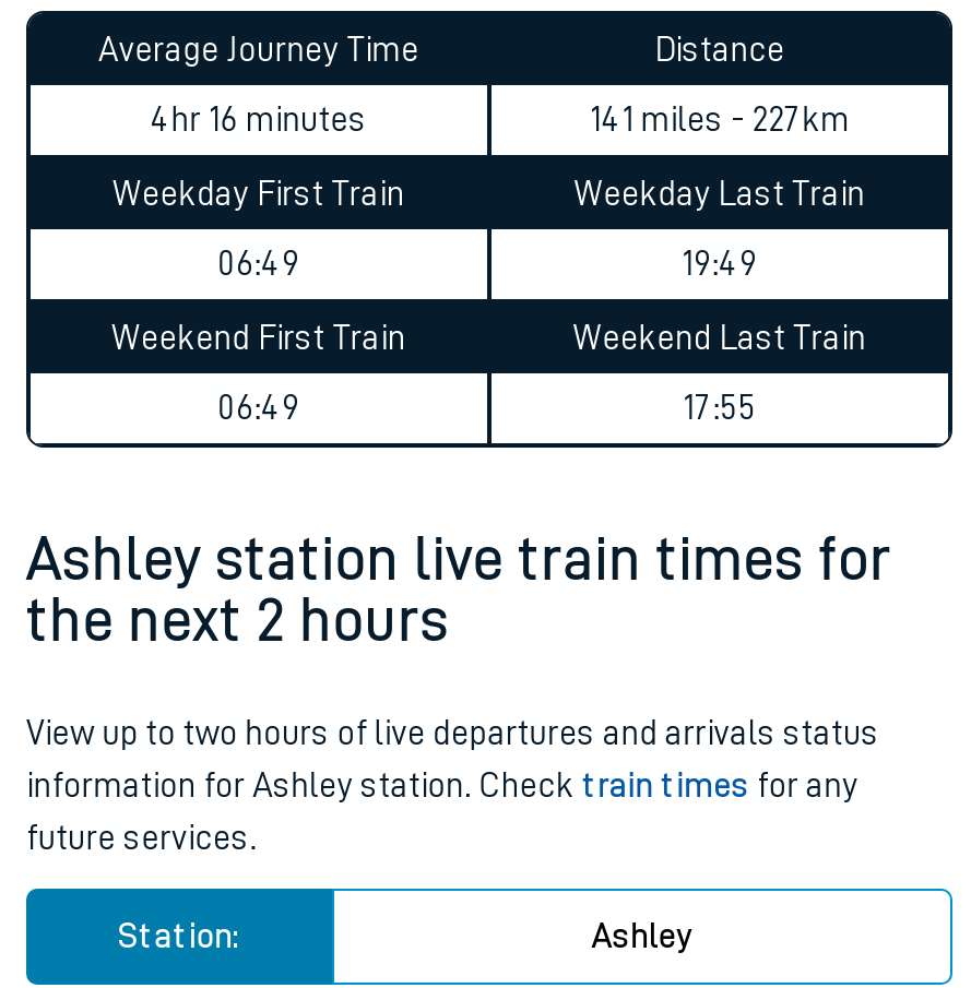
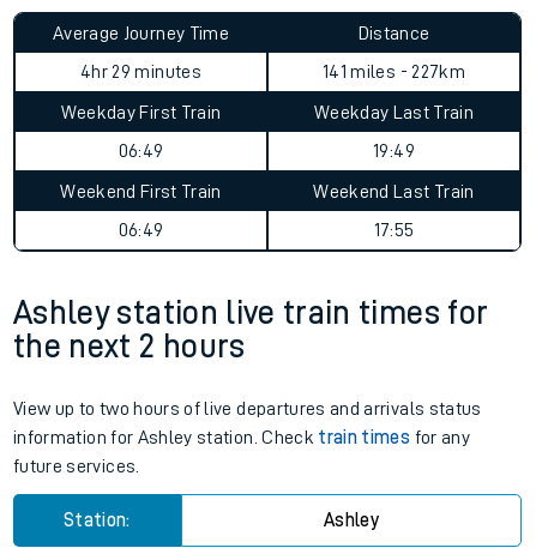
[151,103,367,138] 4hr 16 minutes -> [80,62,201,82] 4hr 29 minutes

